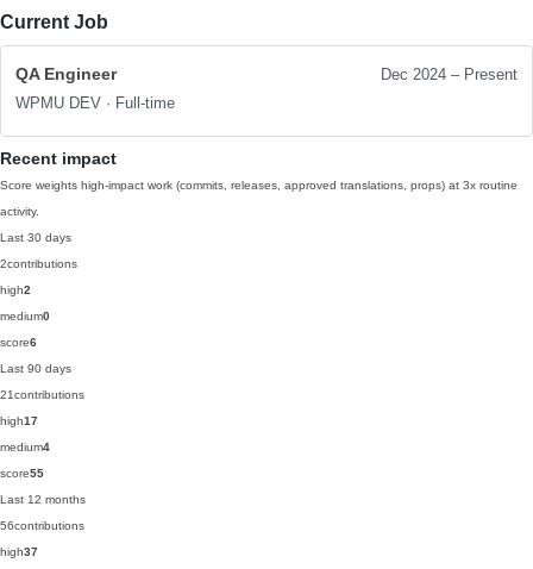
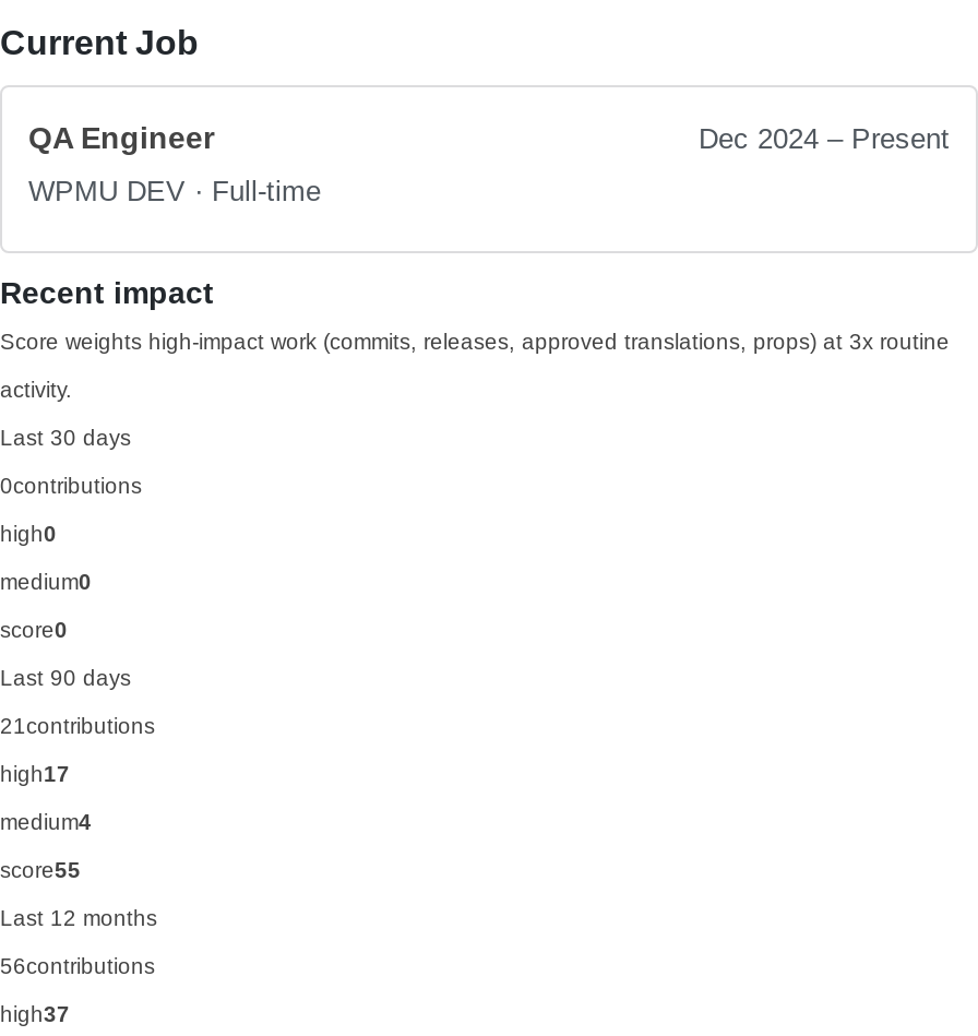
[0,257,77,270] 2contributions -> [0,474,142,498] 0contributions
[0,283,31,296] high2 -> [0,522,57,546] high0
[0,336,37,349] score6 -> [0,618,68,642] score0

